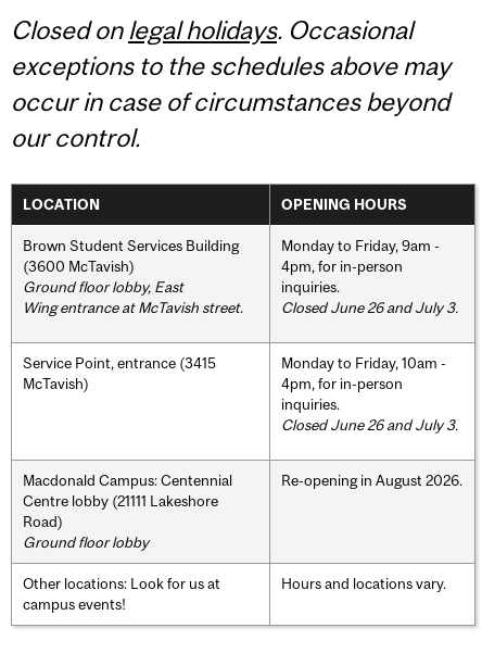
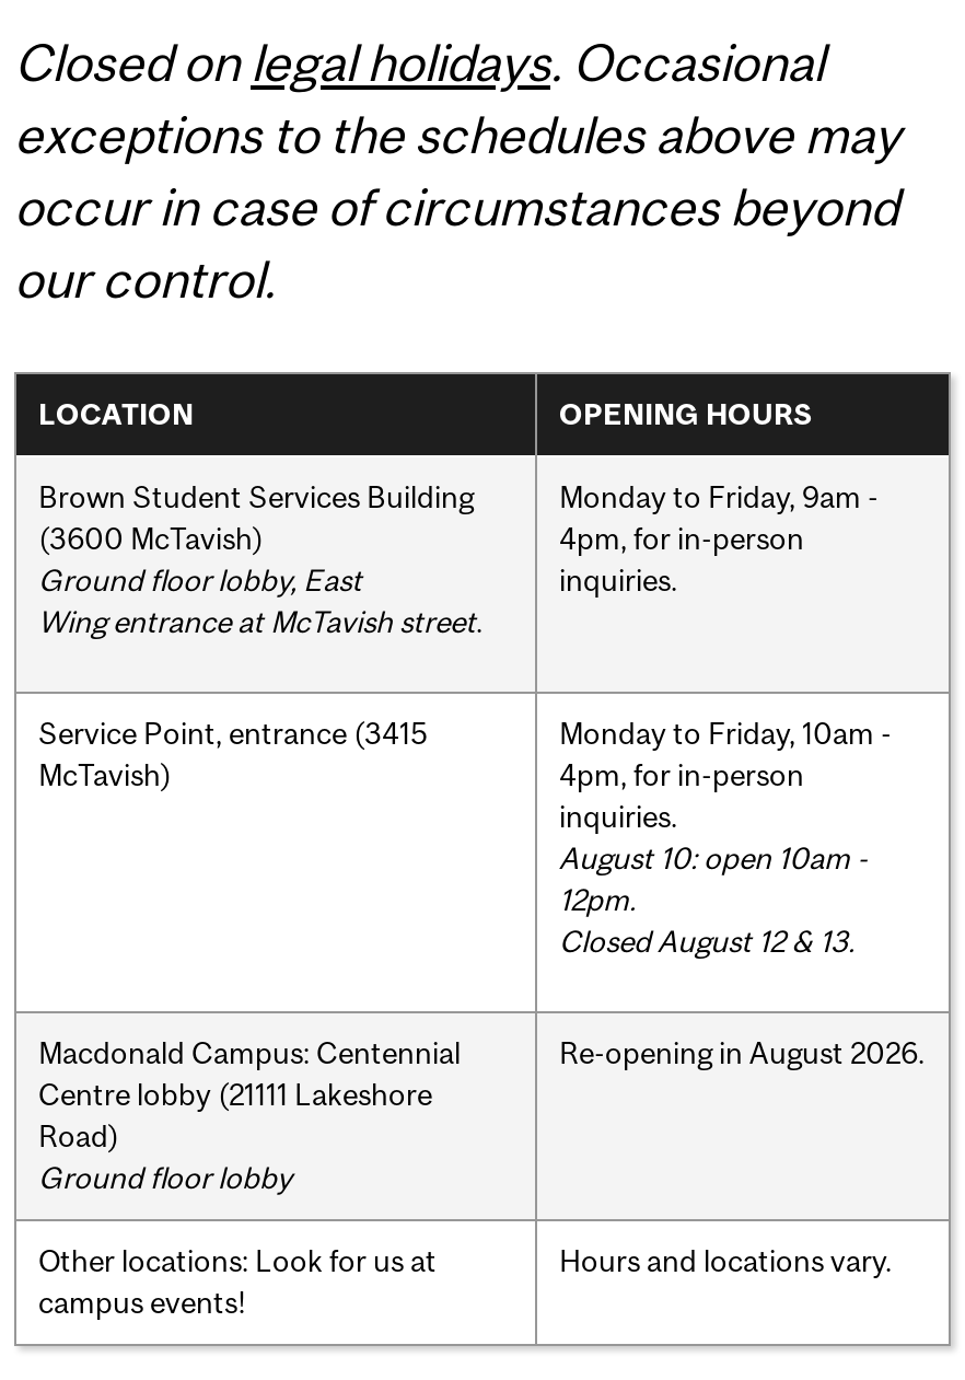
[281,298,458,316] Closed June 26 and July 3. -> none
[281,416,458,433] Closed June 26 and July 3. -> [559,840,868,958] August 10: open 10am - | 12pm. | Closed August 12 & 13.

